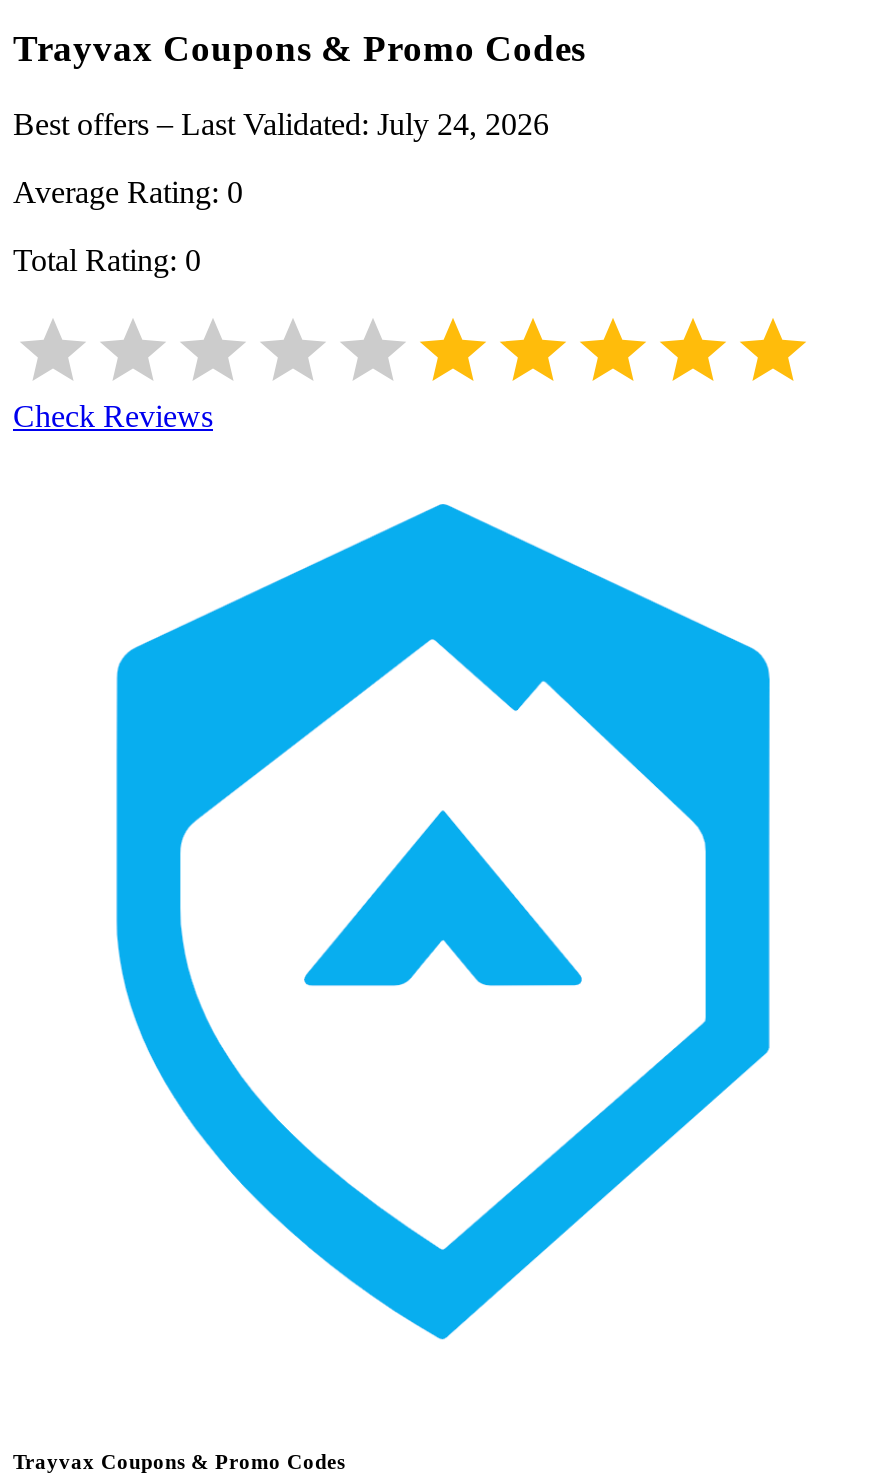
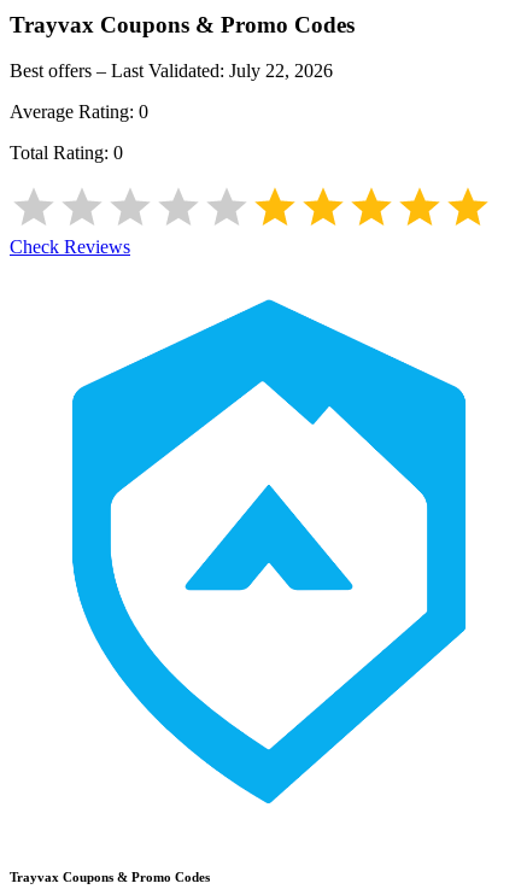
[13,108,549,142] Best offers – Last Validated: July 24, 2026 -> [10,61,333,81] Best offers – Last Validated: July 22, 2026

